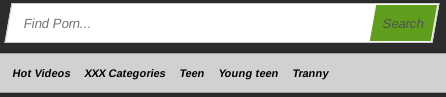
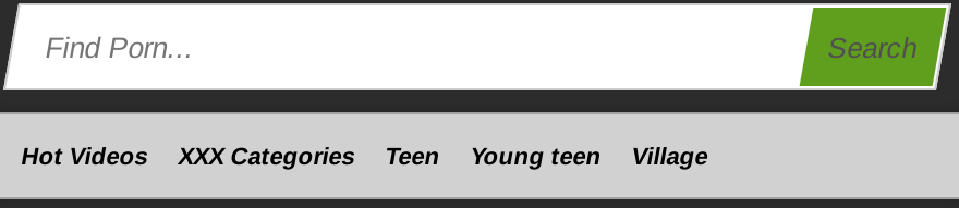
[292,67,330,79] Tranny -> [630,143,711,169] Village

